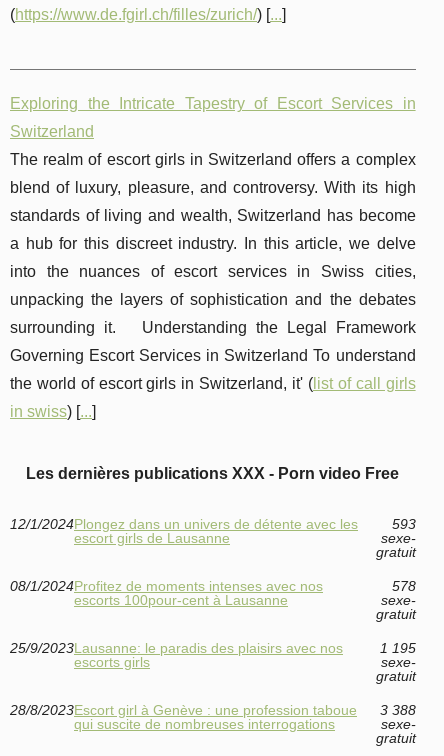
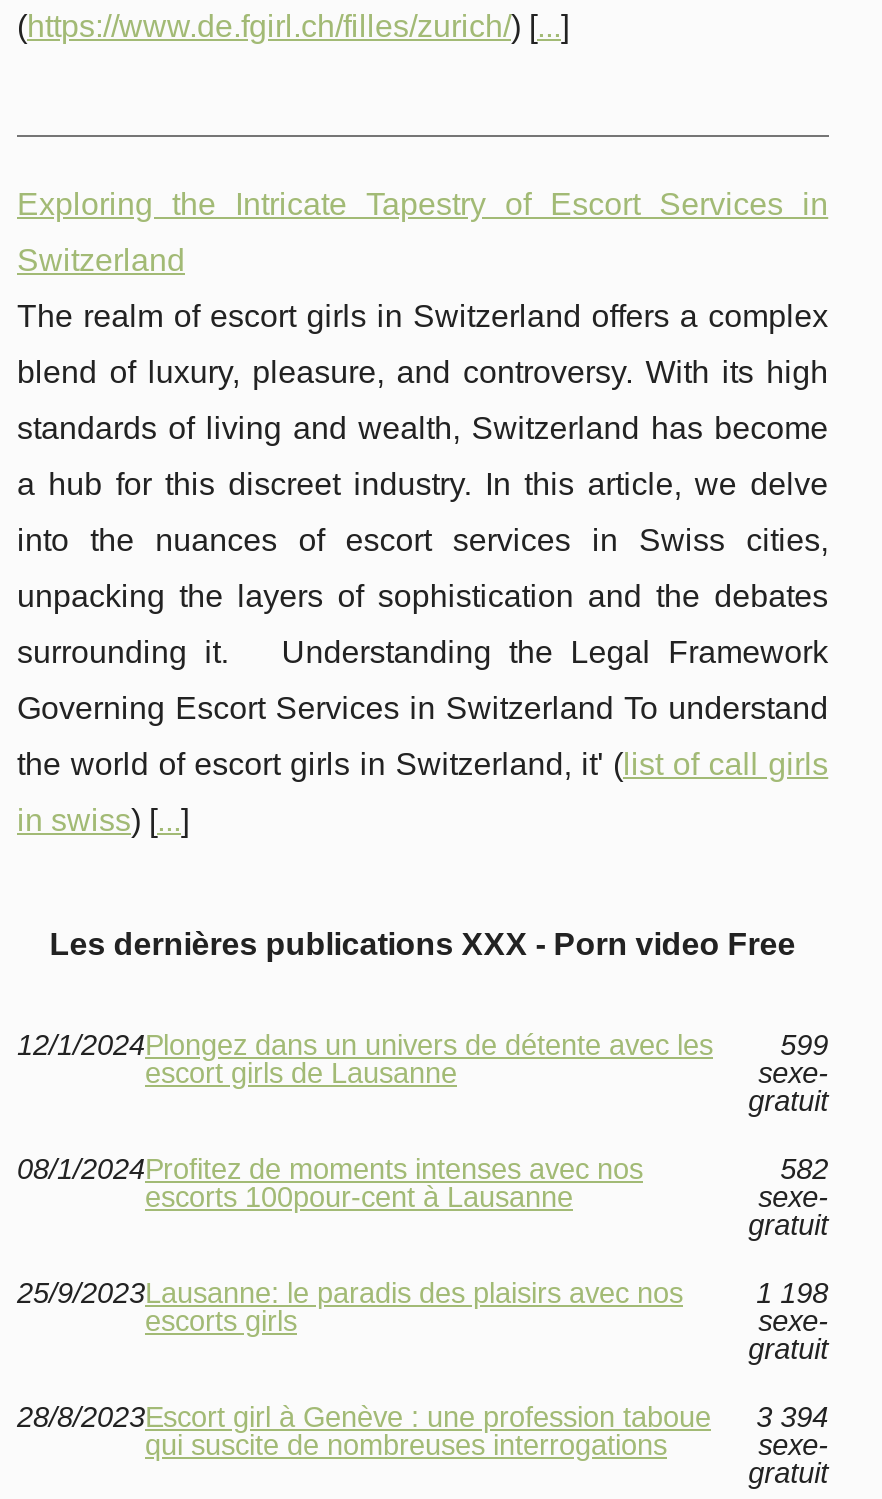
[392,516,416,532] 593 -> [780,1030,828,1062] 599
[392,578,416,594] 578 -> [780,1154,828,1186] 582
[380,640,416,656] 1 195 -> [756,1278,828,1310] 1 198
[10,702,416,718] 28/8/2023Escort girl à Genève : une profession taboue 3 388 -> [17,1402,828,1434] 28/8/2023Escort girl à Genève : une profession taboue 3 394

